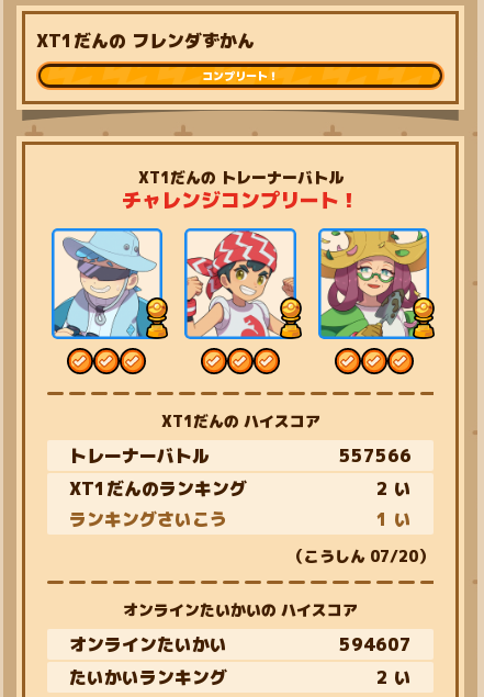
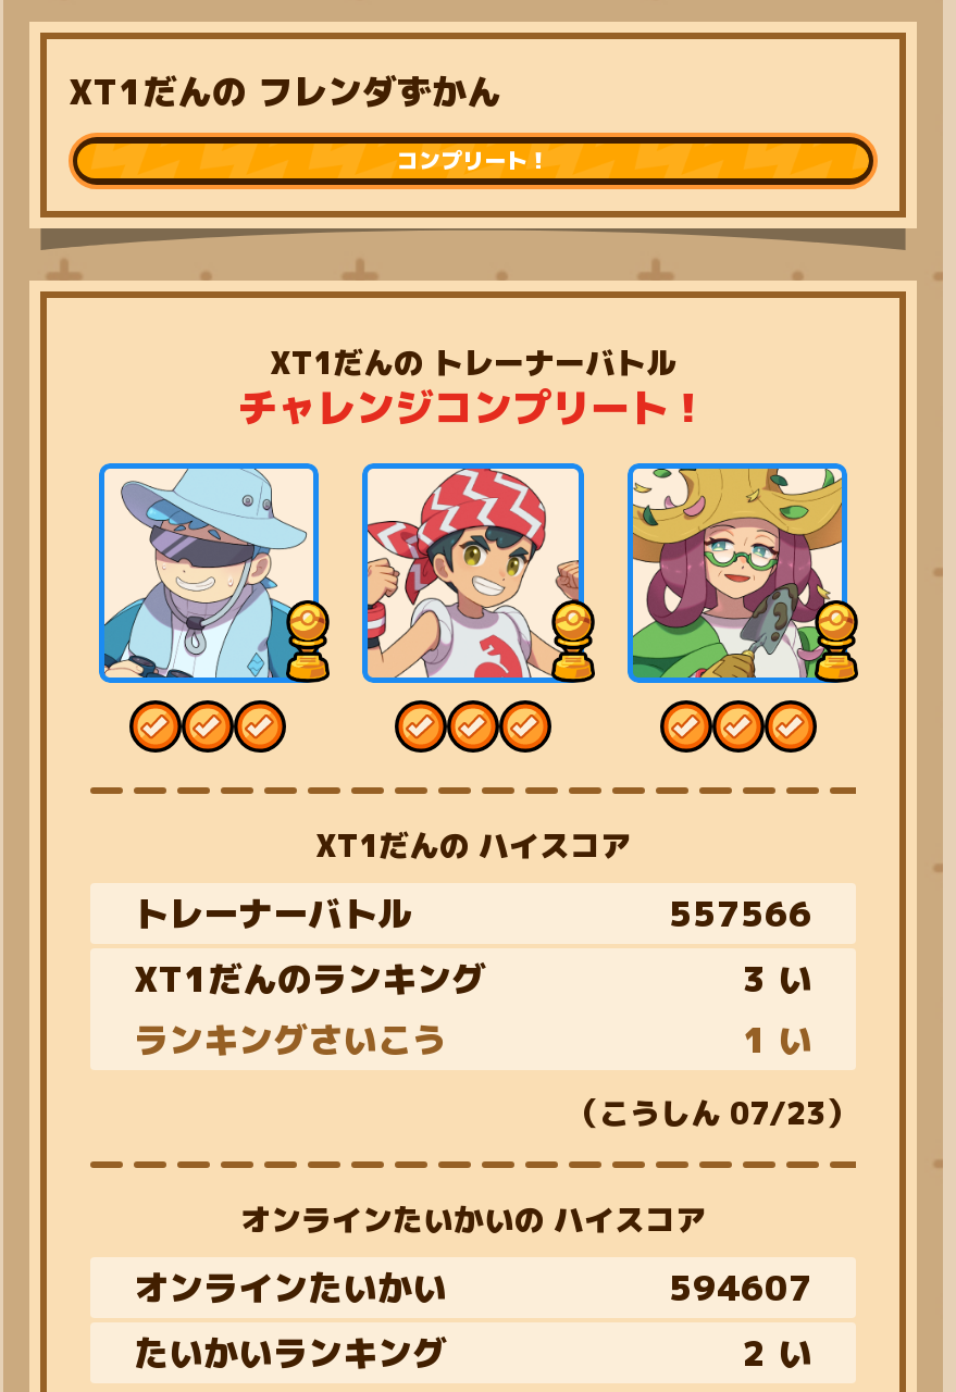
[376,477,412,501] 2 い -> [743,955,812,1003] 3 い
[289,546,434,567] （こうしん07/20） -> [569,1092,856,1134] （こうしん07/23）

